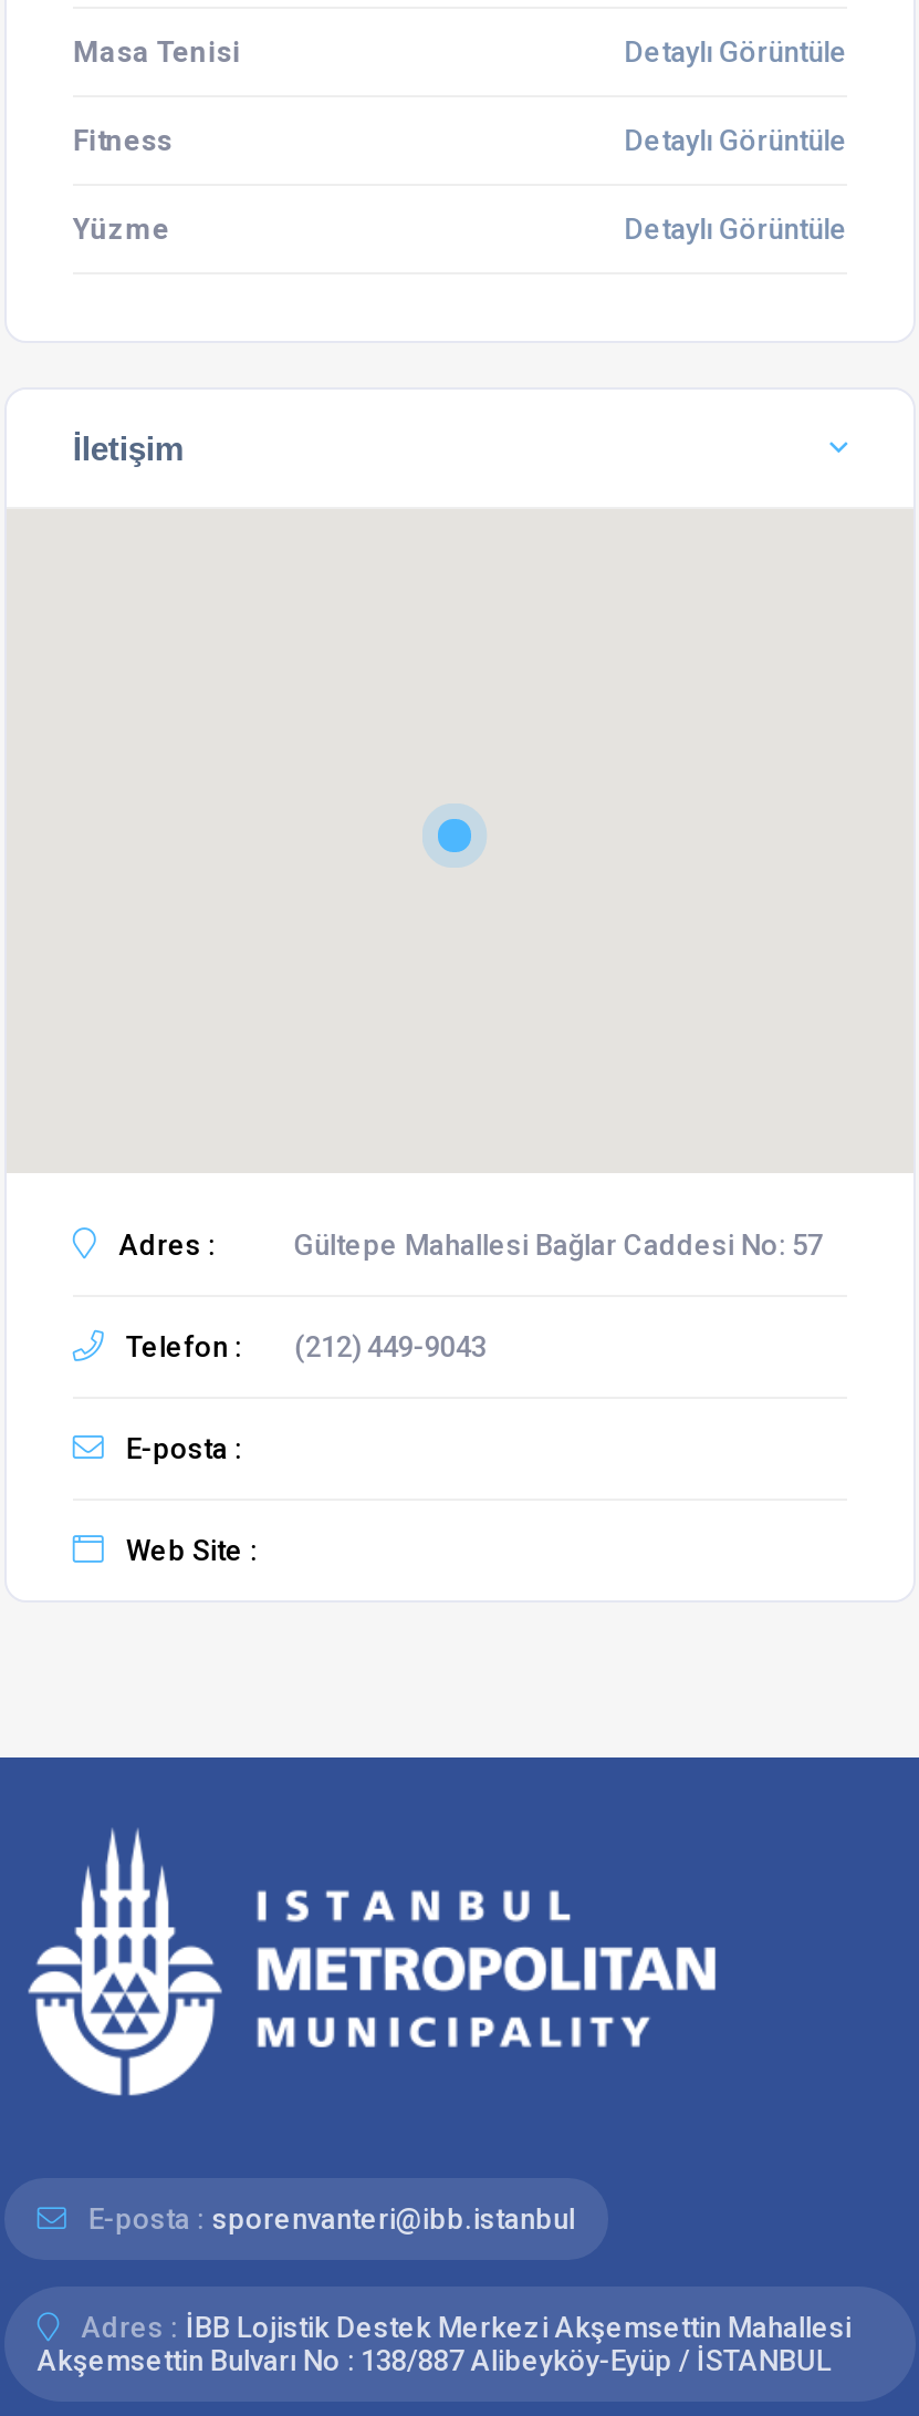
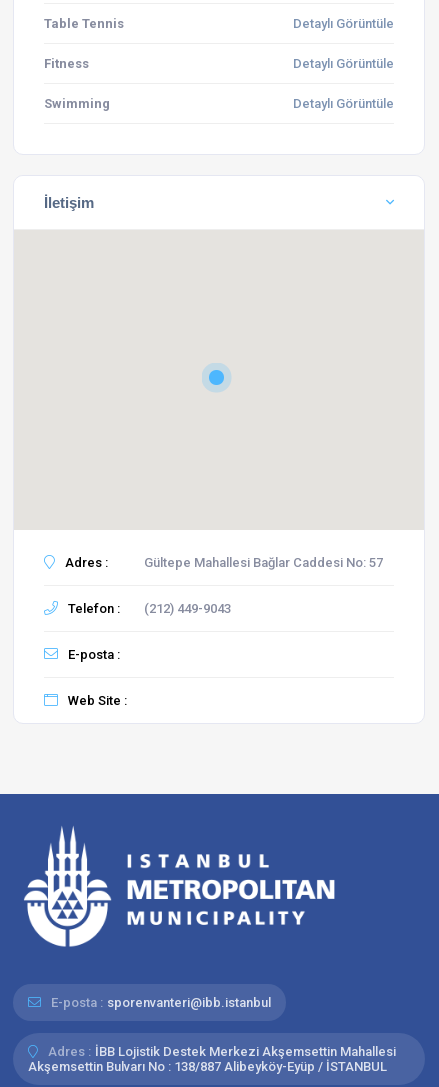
[73,35,241,69] Masa Tenisi -> [44,16,124,31] Table Tennis
[73,212,170,246] Yüzme -> [44,96,110,111] Swimming

